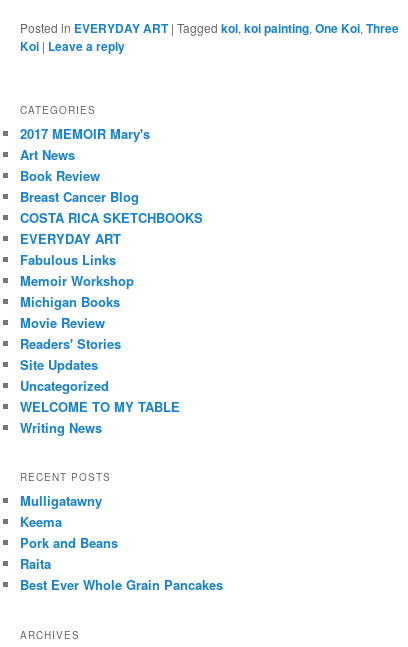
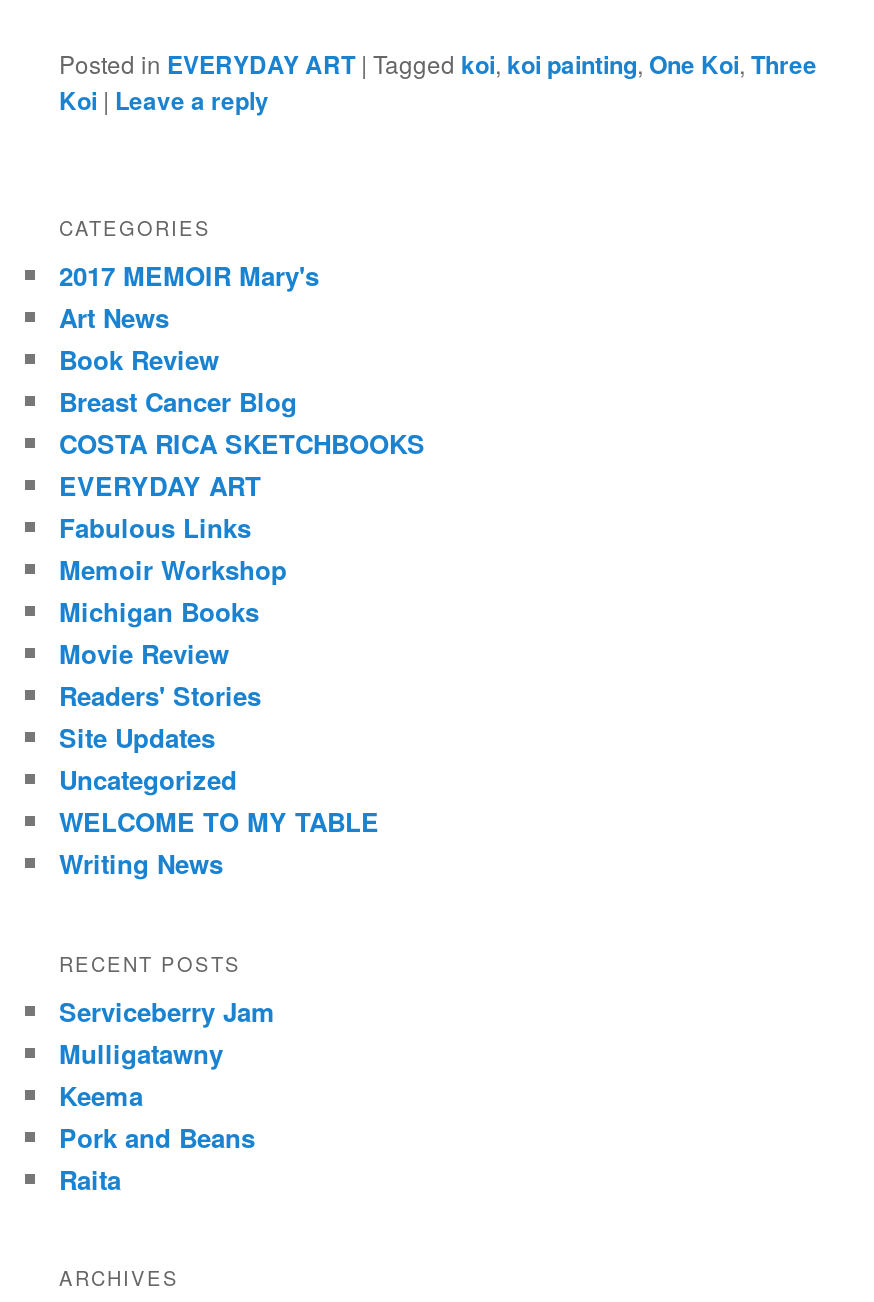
none -> [59,991,275,1029] Serviceberry Jam
moved [20,491,118,573] -> [59,1033,255,1197]: Mulligatawny | Keema | Pork and Beans | Raita
[20,575,223,594] Best Ever Whole Grain Pancakes -> none

